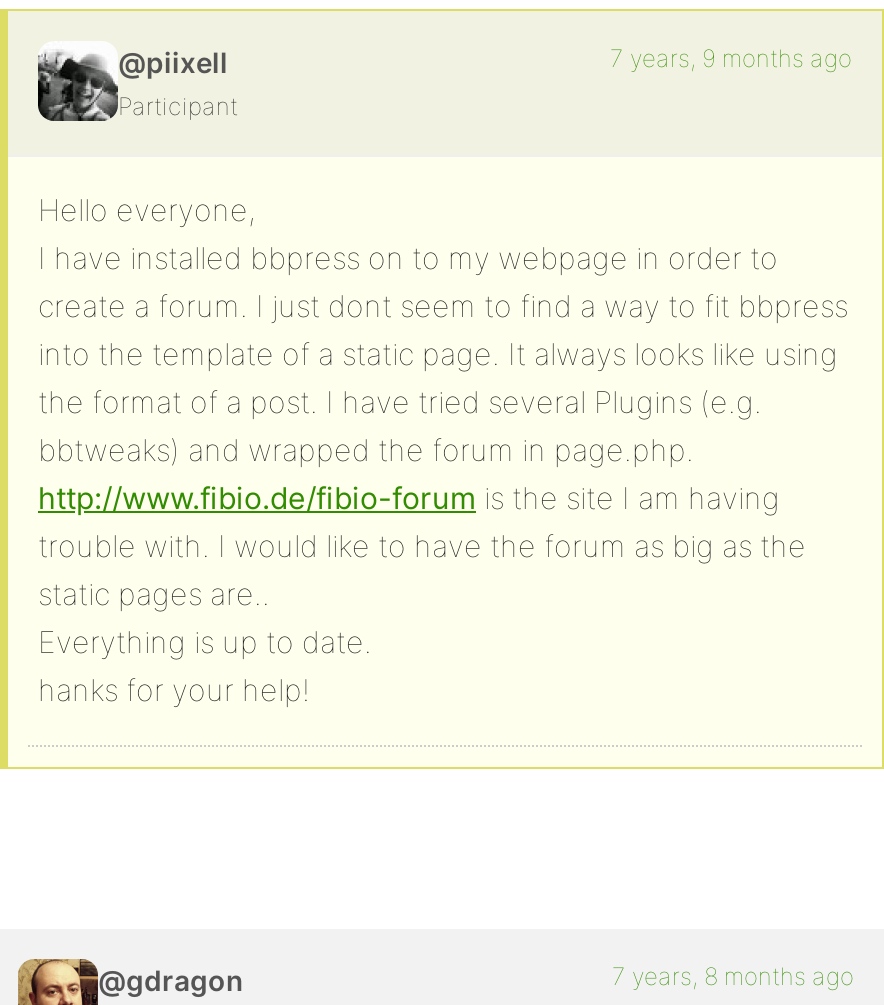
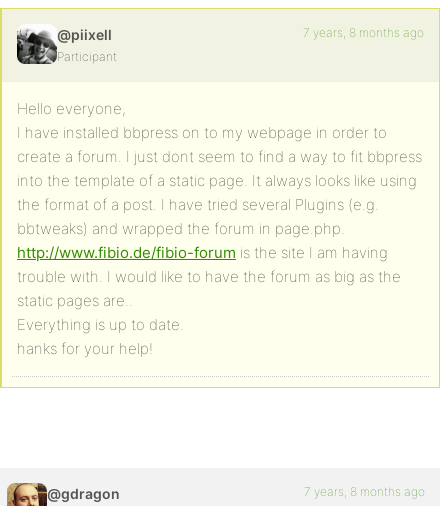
[610,43,852,73] 7 years, 9 months ago -> [303,25,424,40] 7 years, 8 months ago

